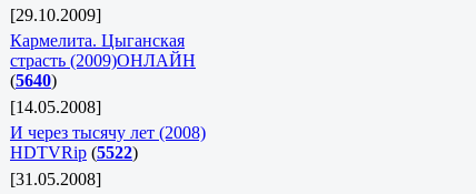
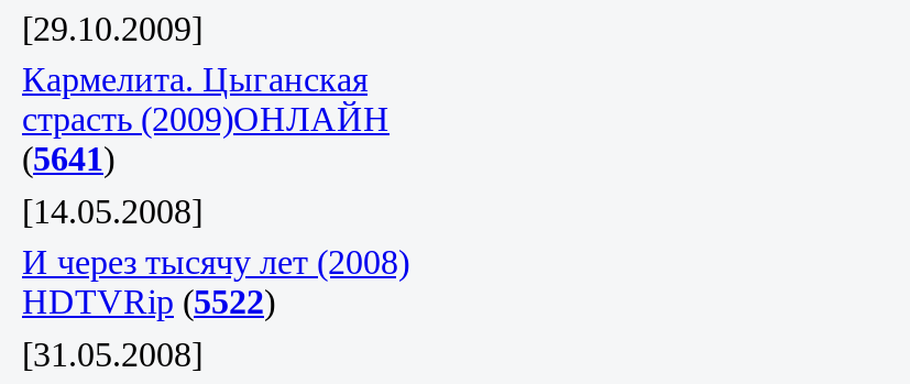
[10,71,57,90] (5640) -> [22,140,114,177] (5641)

